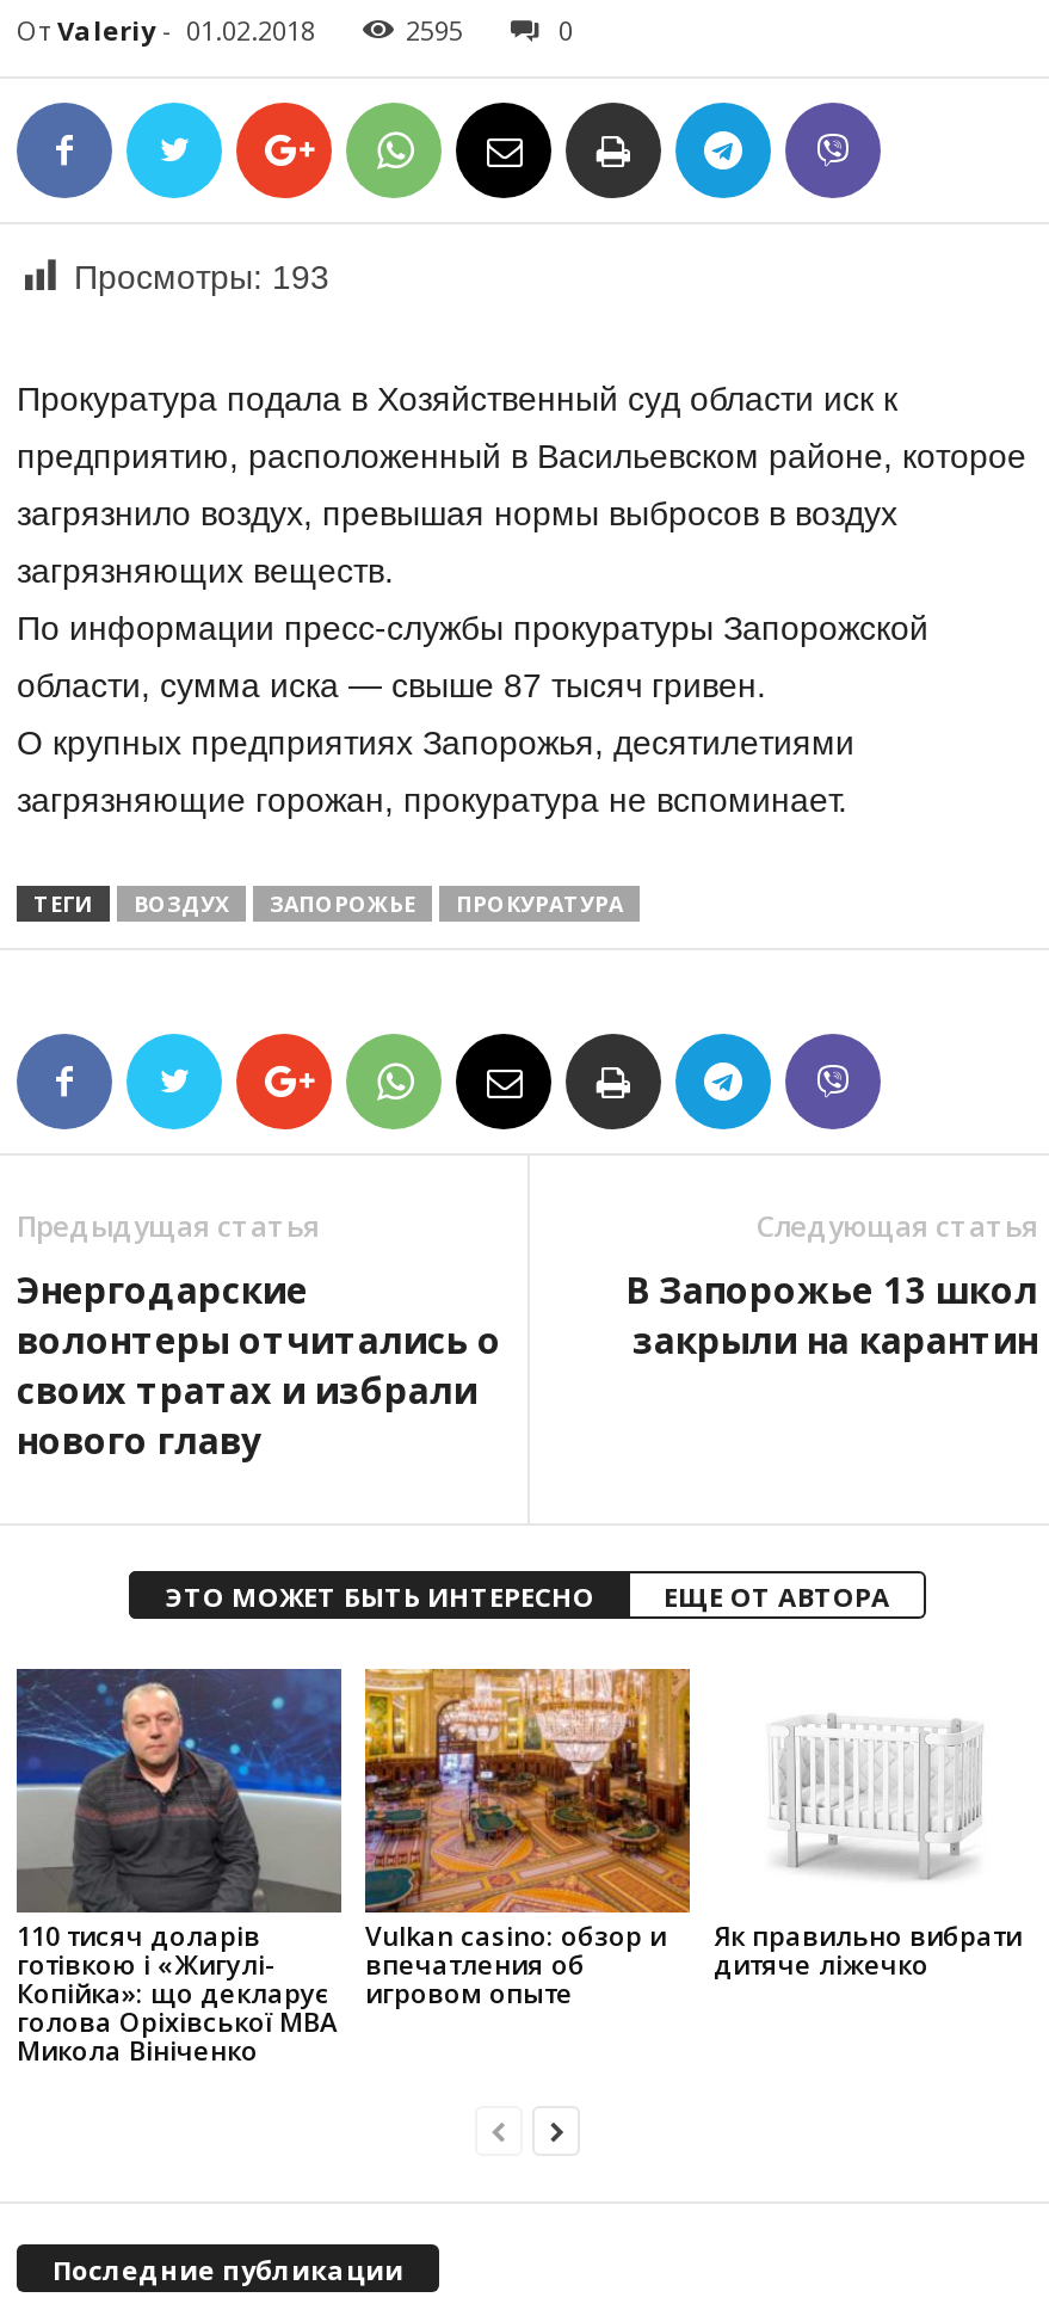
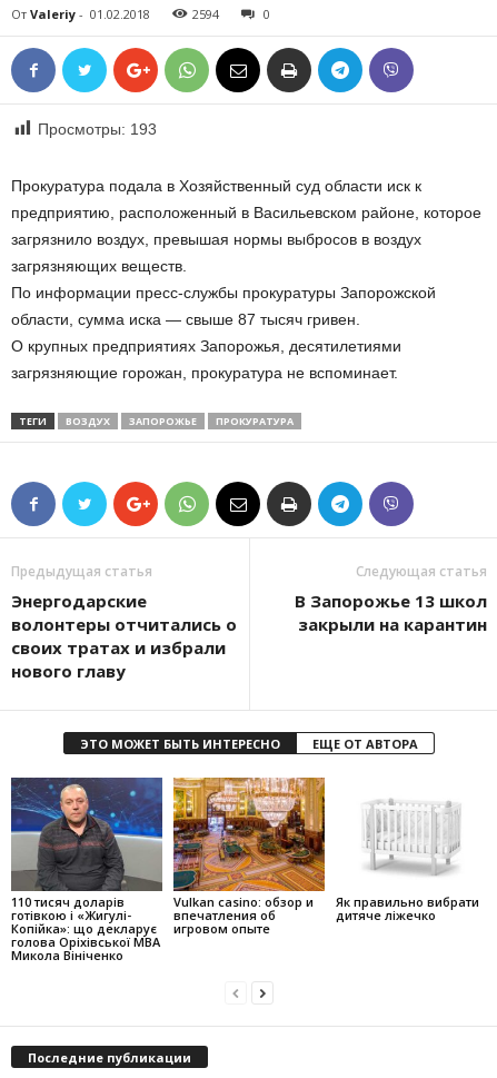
[406,12,463,48] 2595 -> [192,6,219,22] 2594

